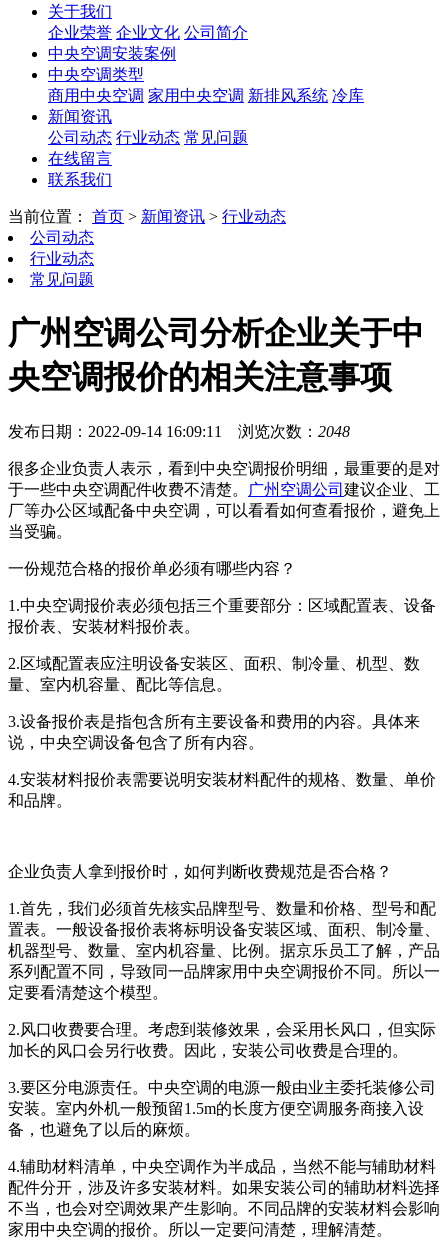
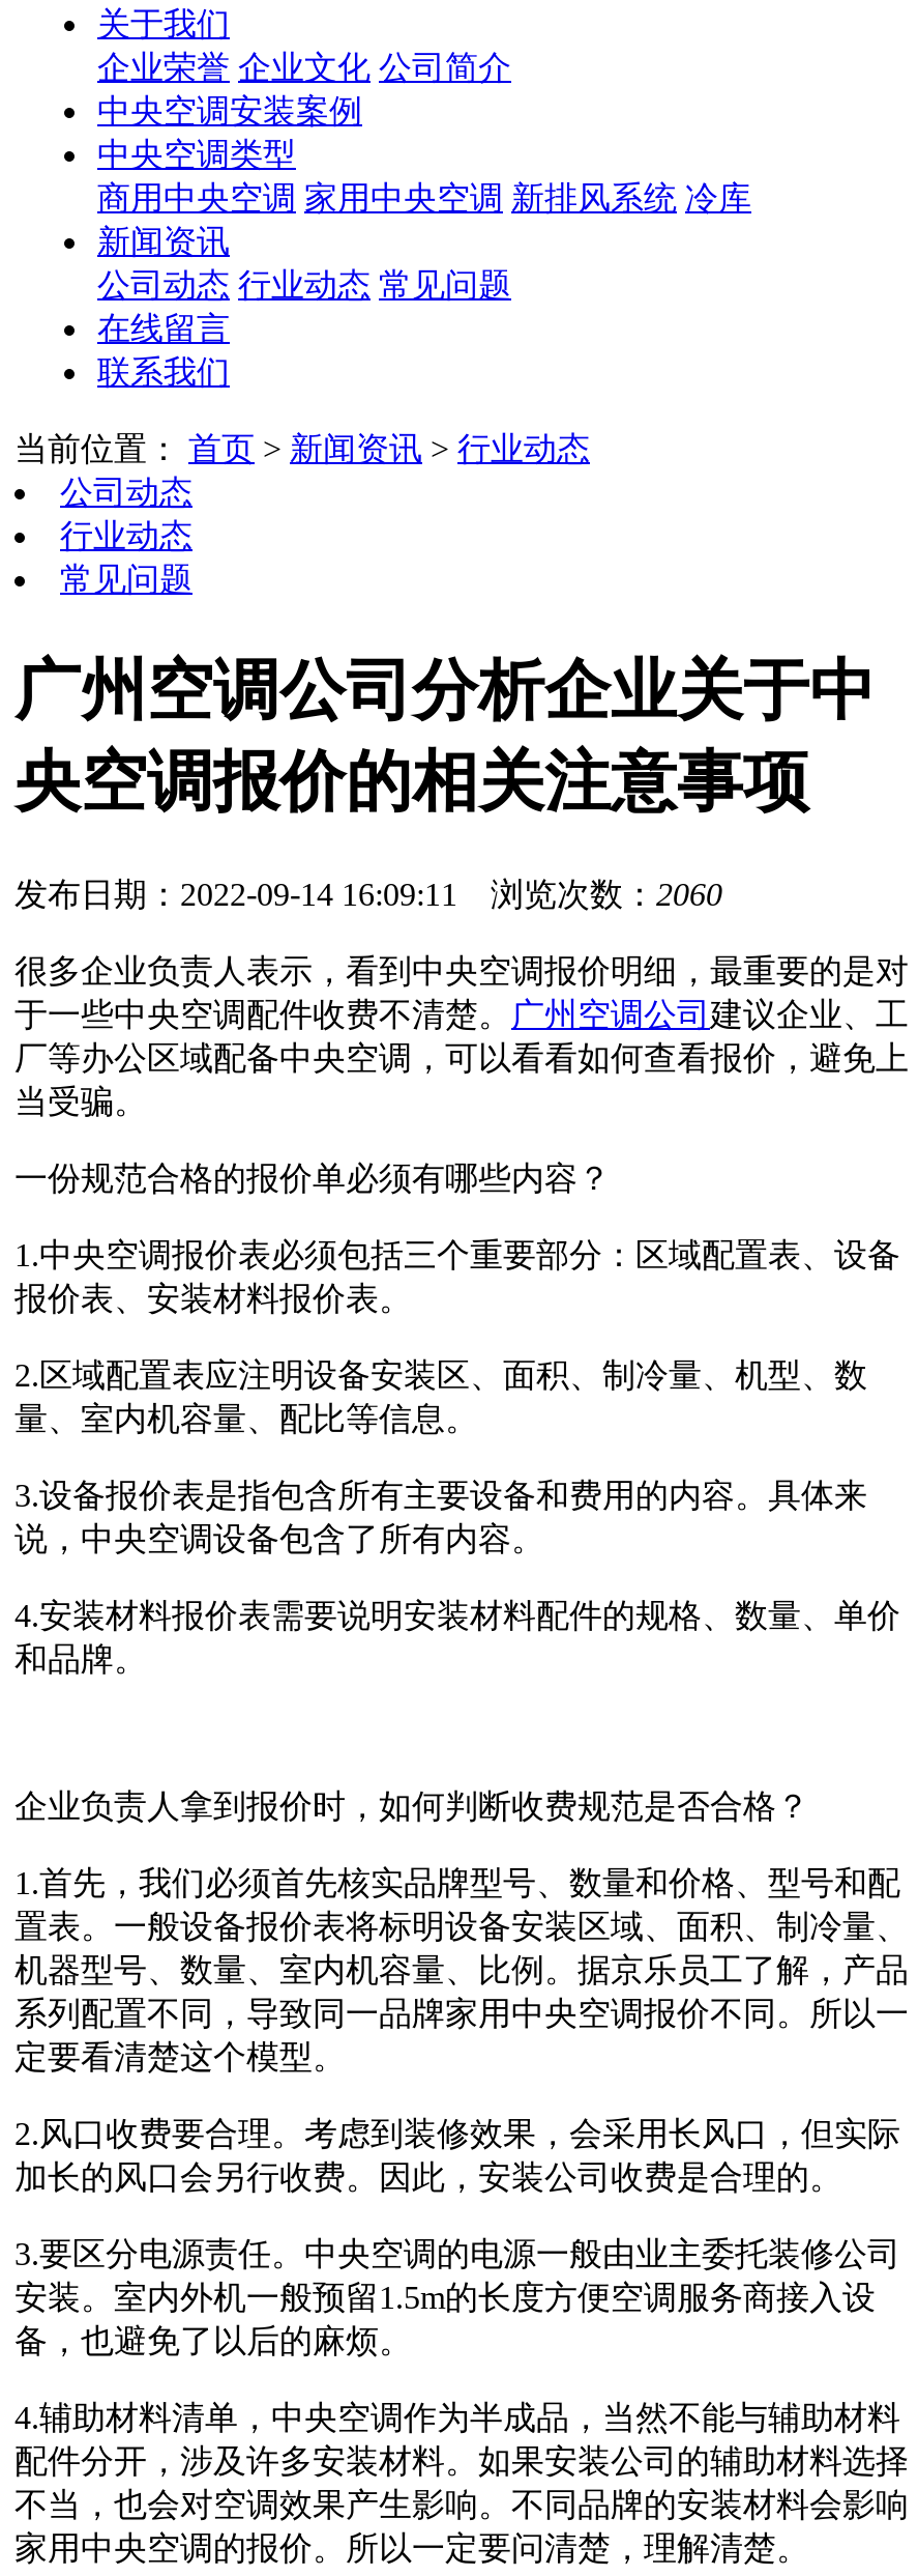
[8,423,350,440] 发布日期：2022-09-14 16:09:11 浏览次数：2048 -> [14,876,722,912] 发布日期：2022-09-14 16:09:11 浏览次数：2060

